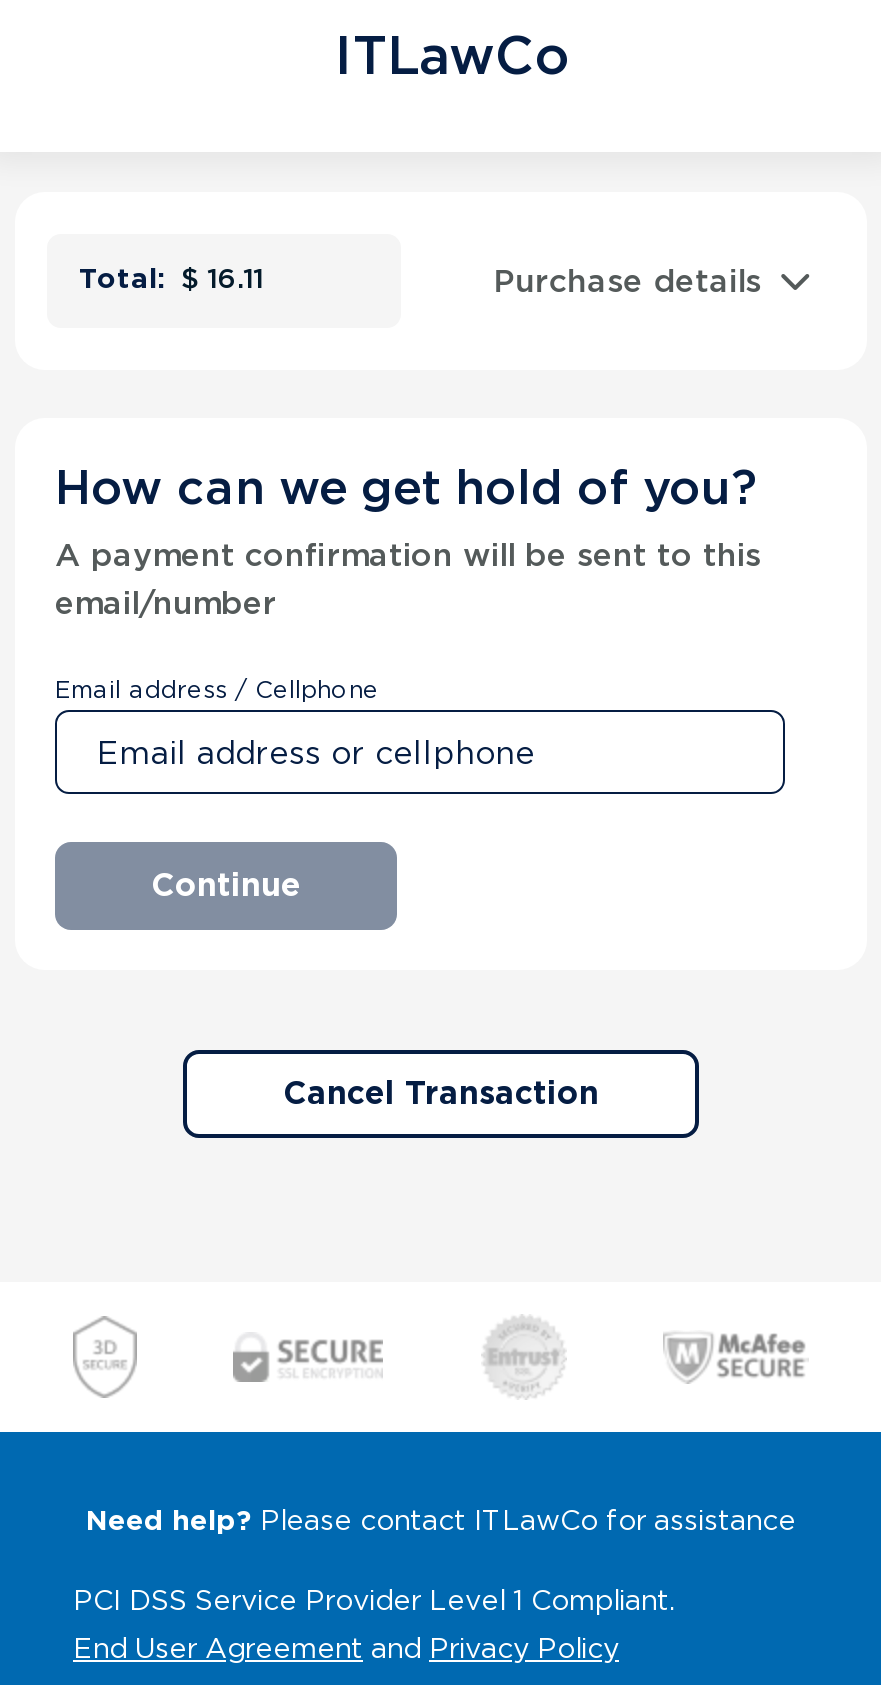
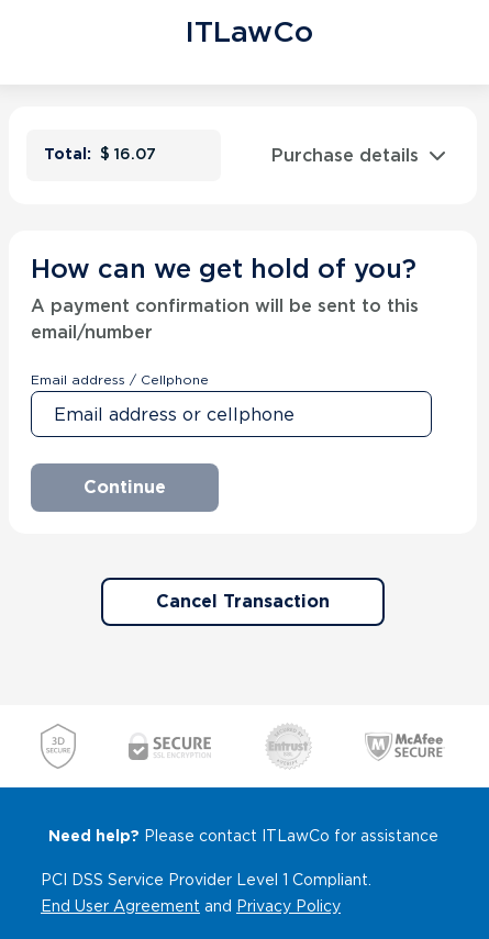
[79,262,263,294] Total: $ 16.11 -> [44,145,156,163] Total: $ 16.07

